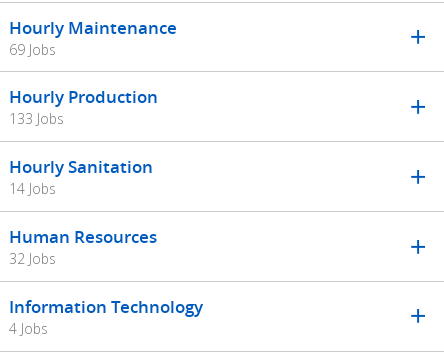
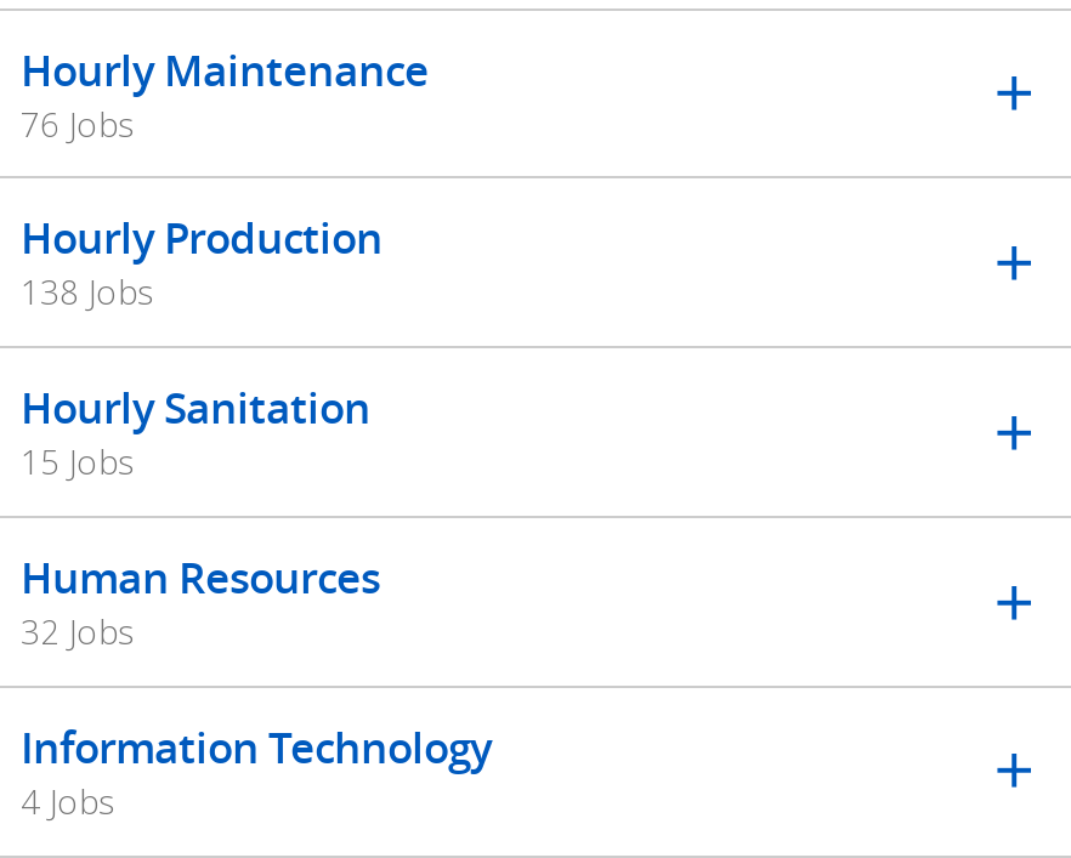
[9,39,56,58] 69 Jobs -> [21,100,135,146] 76 Jobs
[9,109,64,128] 133 Jobs -> [21,269,154,315] 138 Jobs
[9,179,56,198] 14 Jobs -> [21,439,135,485] 15 Jobs

